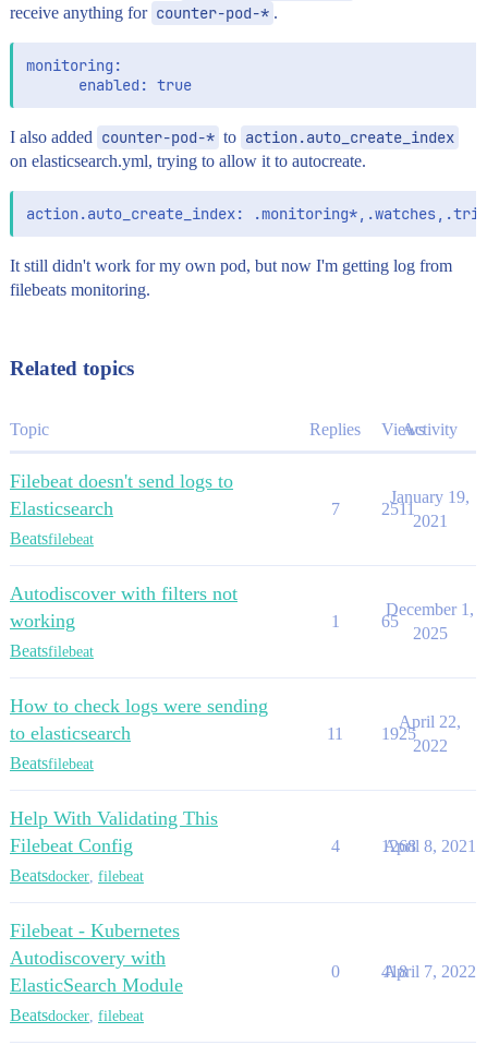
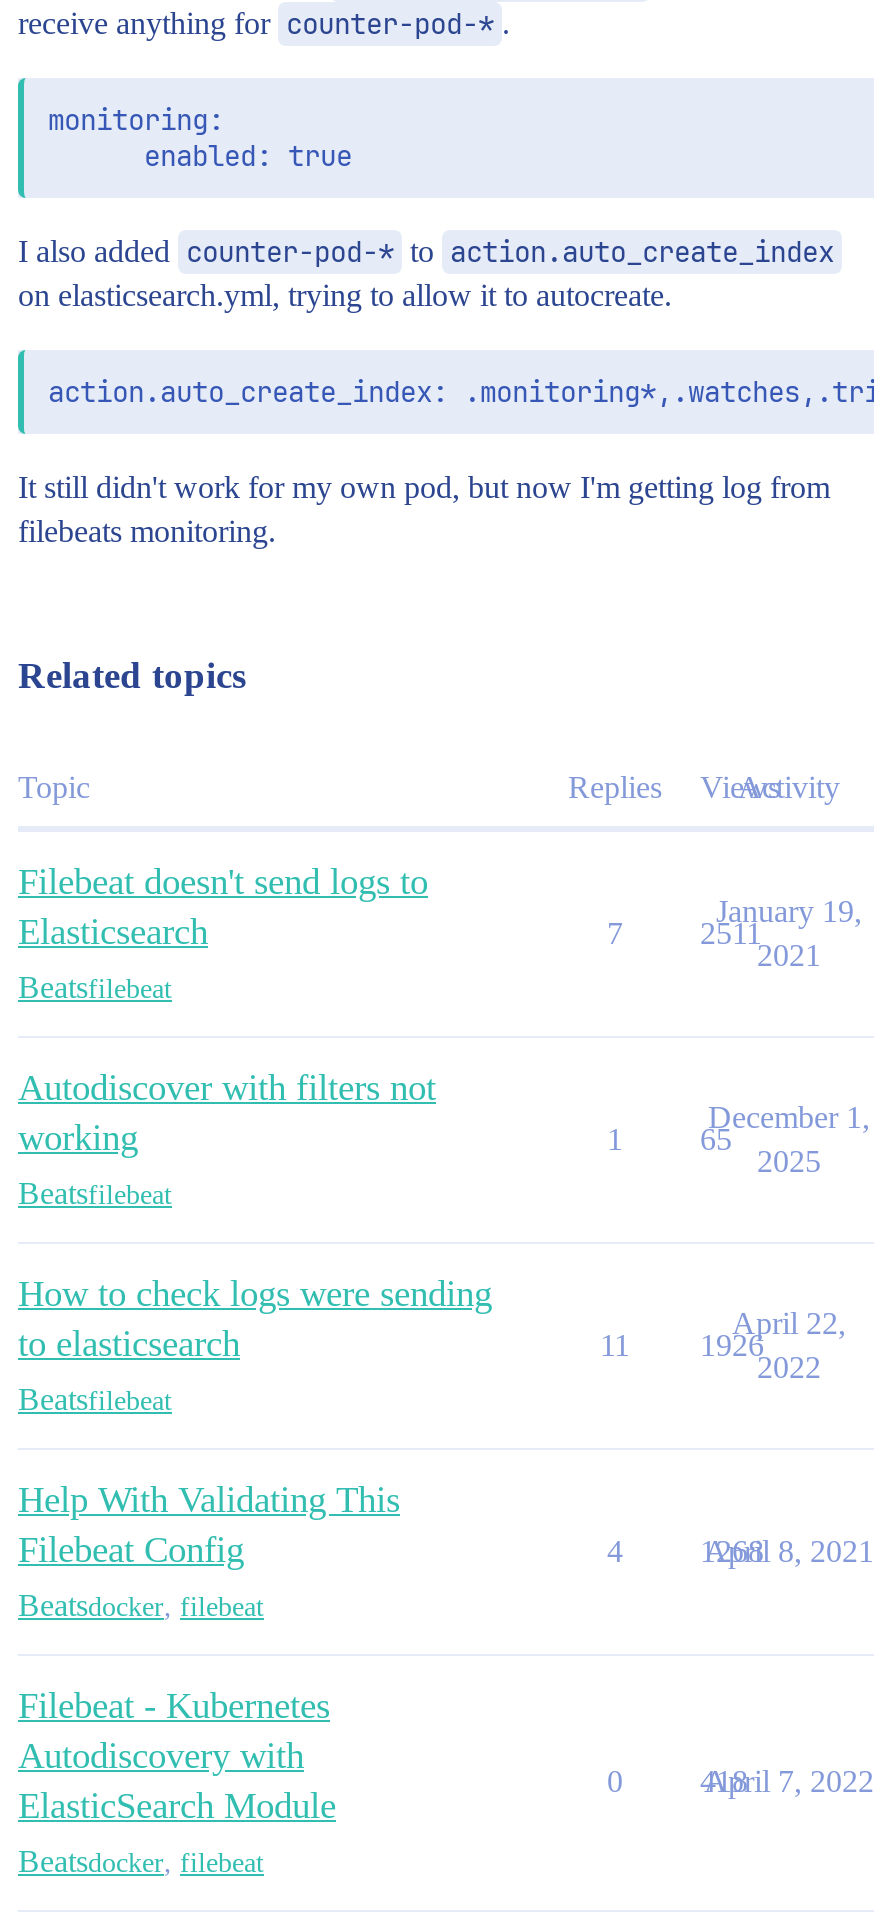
[381,725,416,743] 1925 -> [700,1329,764,1363] 1926

